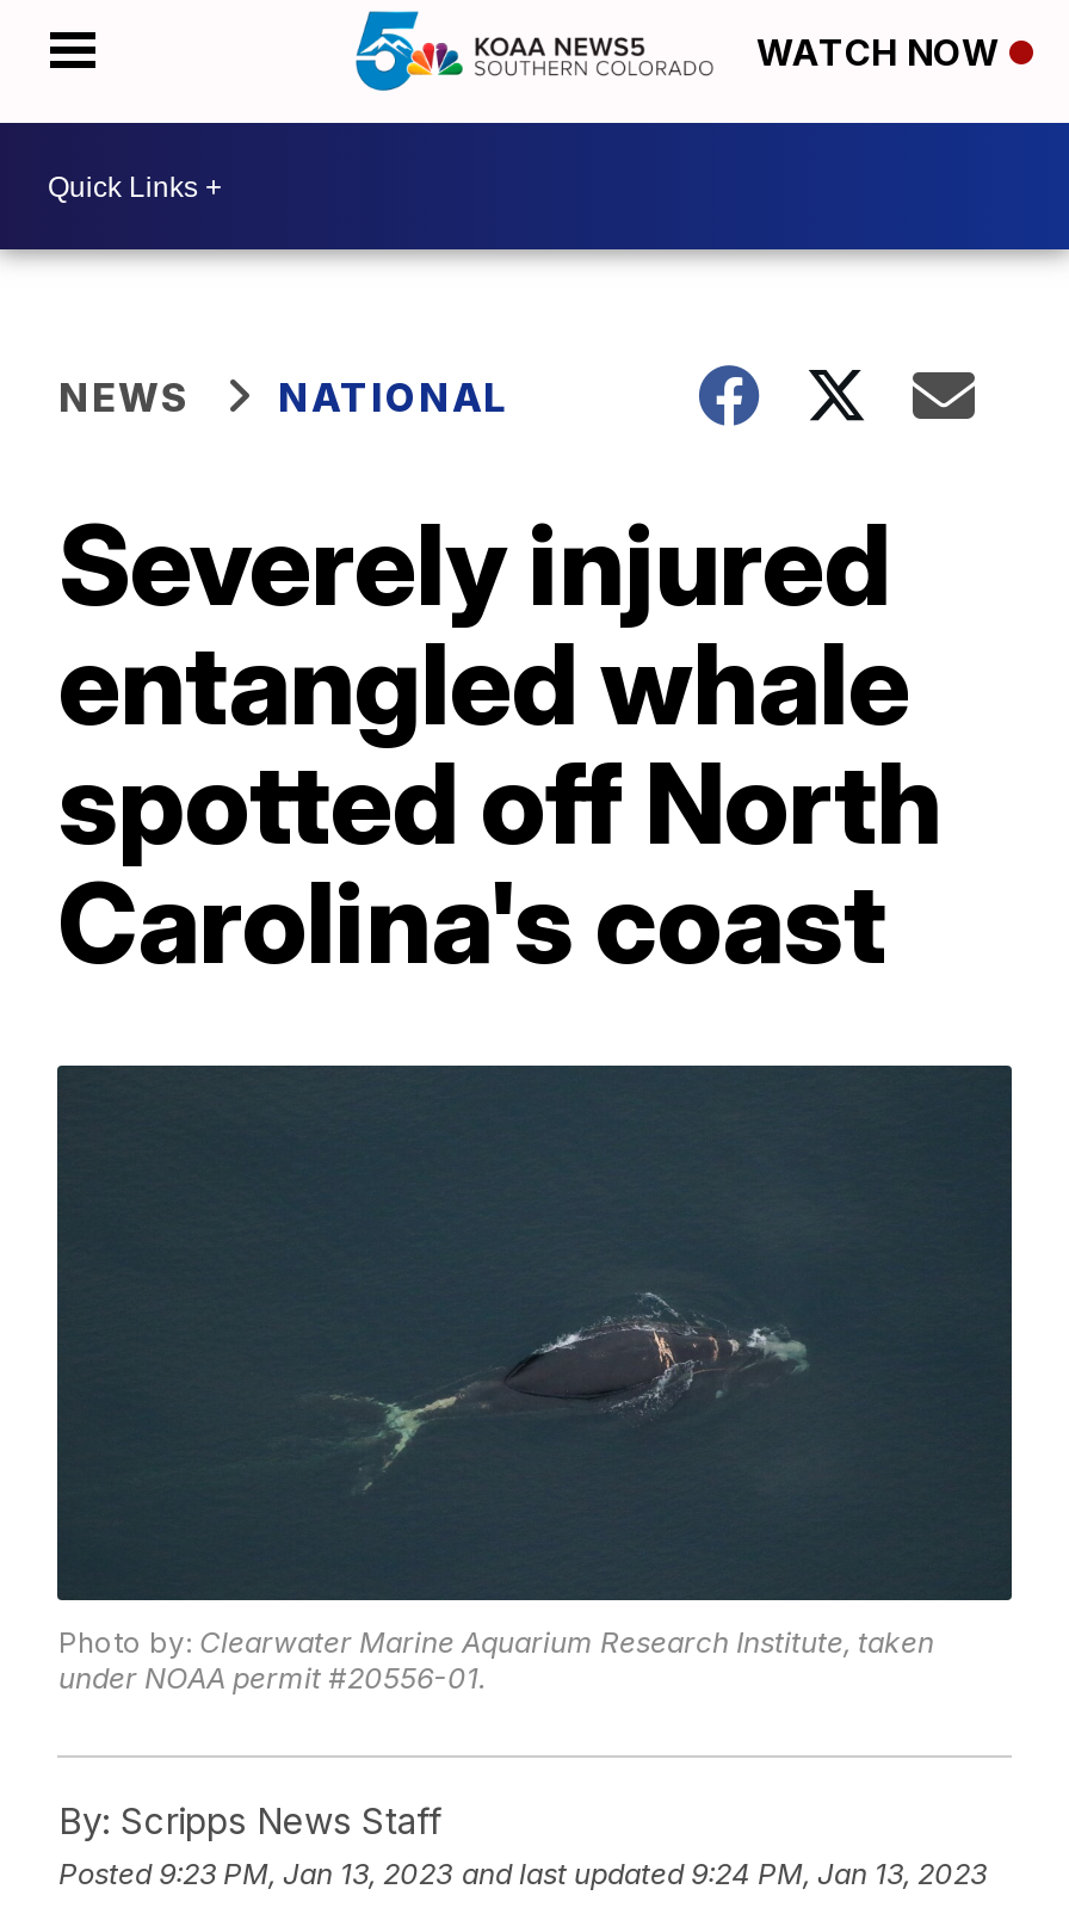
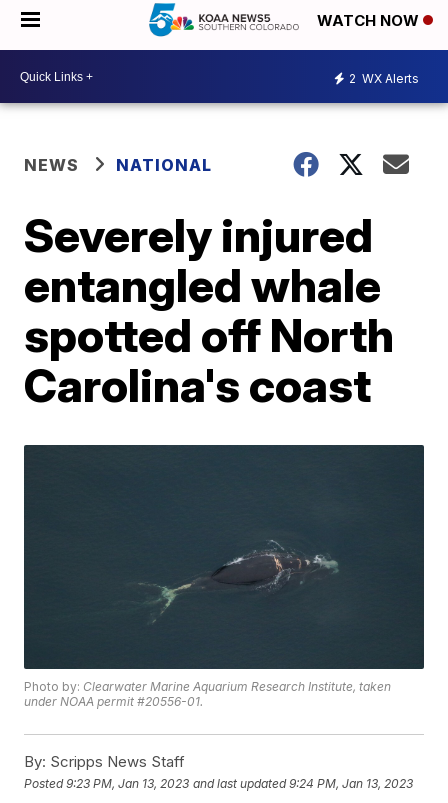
none -> [349,70,419,85] 2 WX Alerts

